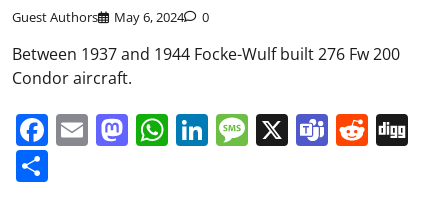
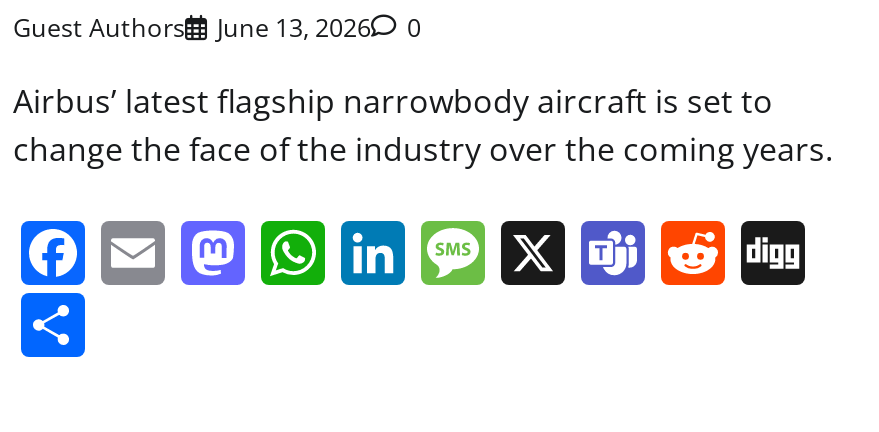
[12,8,209,26] Guest Authors May 6, 2024 0 -> [13,9,421,45] Guest Authors June 13, 2026 0
[12,43,400,89] Between 1937 and 1944 Focke-Wulf built 276 Fw 200 | Condor aircraft. -> [13,79,833,171] Airbus’ latest flagship narrowbody aircraft is set to | change the face of the industry over the coming years.

